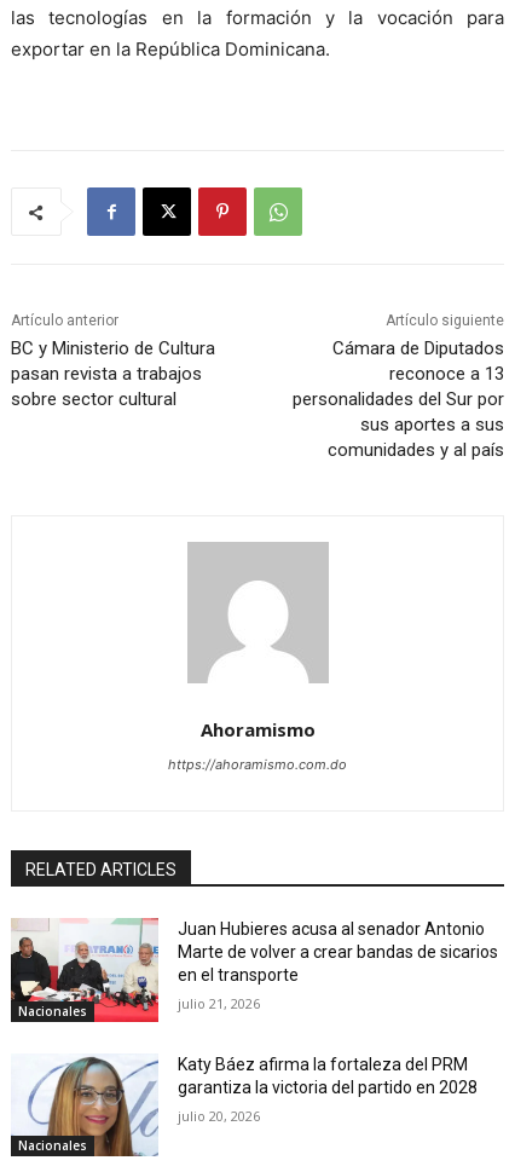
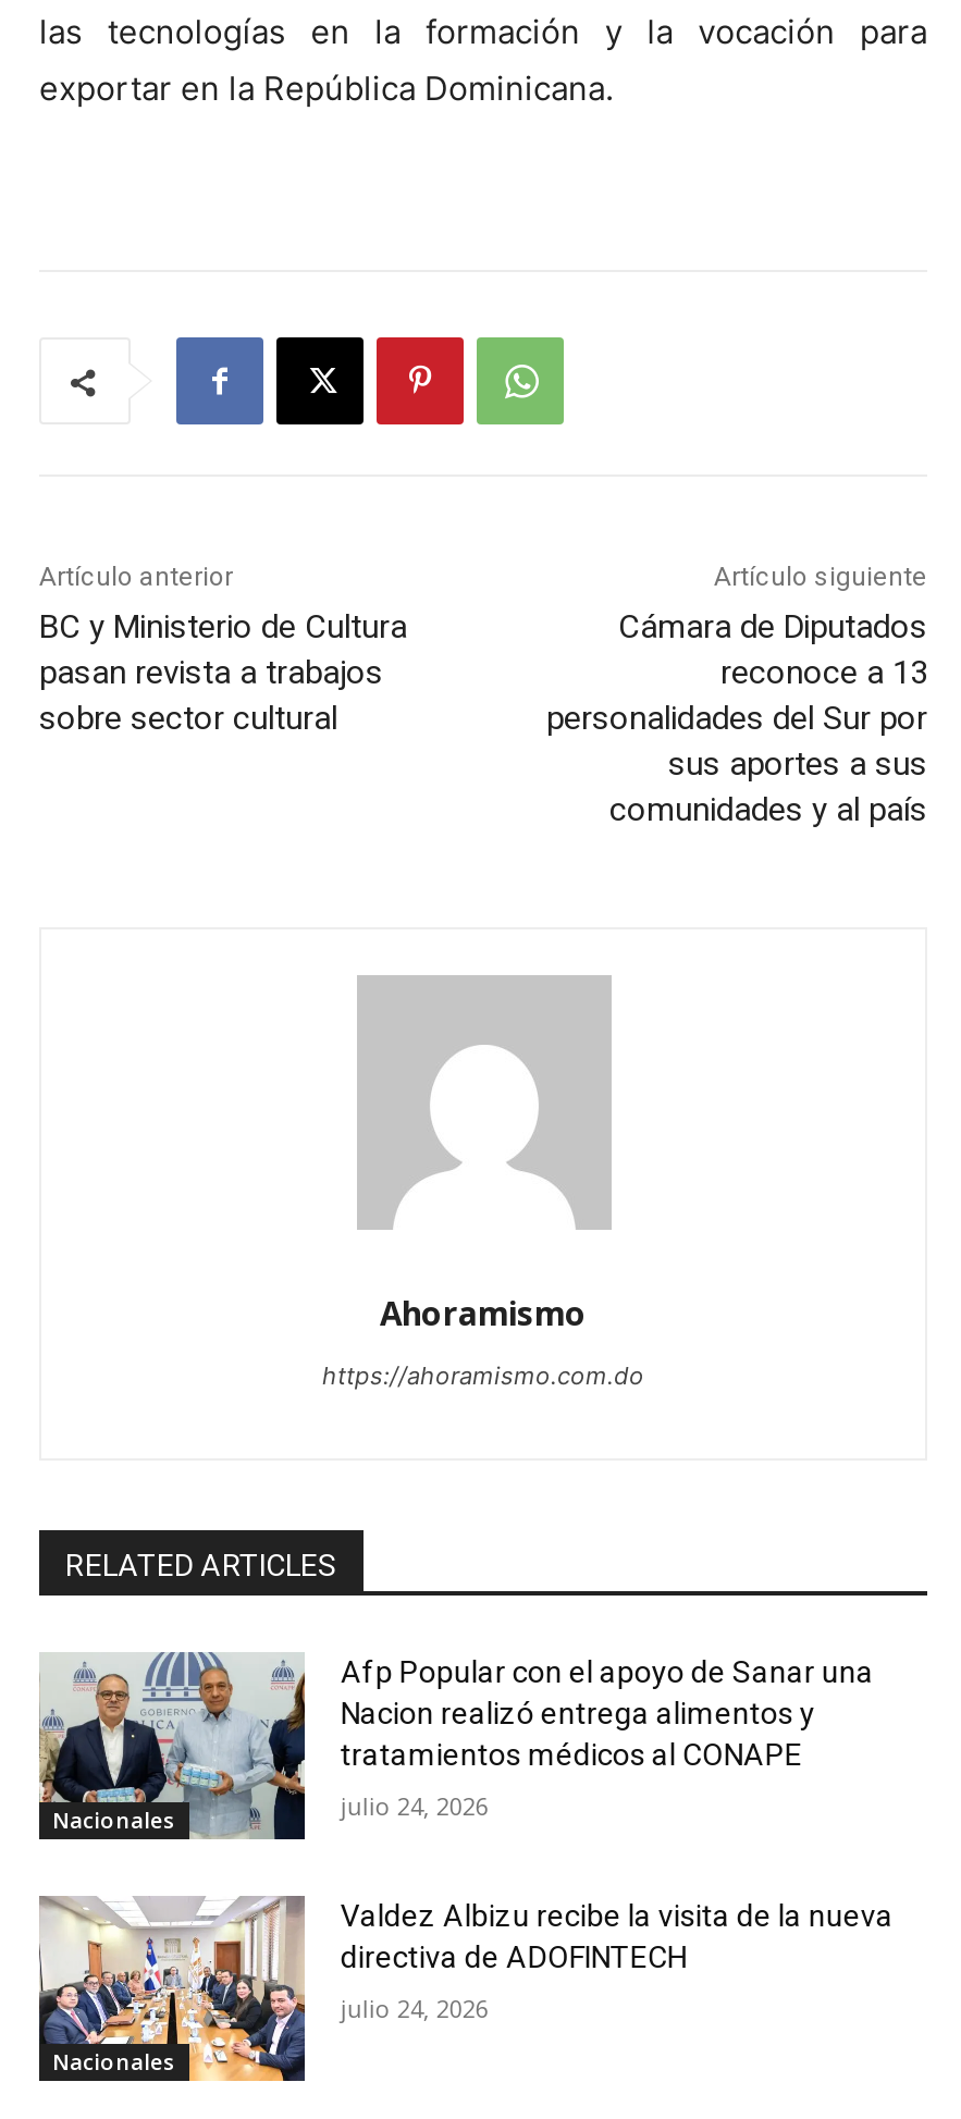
[10,918,499,1023] [image] | Juan Hubieres acusa al senador Antonio | Marte de volver a crear bandas de sicarios | en el transporte -> [39,1650,874,1841] [image] | Afp Popular con el apoyo de Sanar una | Nacion realizó entrega alimentos y | tratamientos médicos al CONAPE
[178,994,260,1012] julio 21, 2026 -> [340,1789,488,1822] julio 24, 2026
[11,1053,478,1157] [image] | Katy Báez afirma la fortaleza del PRM | garantiza la victoria del partido en 2028 -> [37,1894,893,2083] [image] | Valdez Albizu recibe la visita de la nueva | directiva de ADOFINTECH
[178,1106,260,1124] julio 20, 2026 -> [340,1991,488,2024] julio 24, 2026

